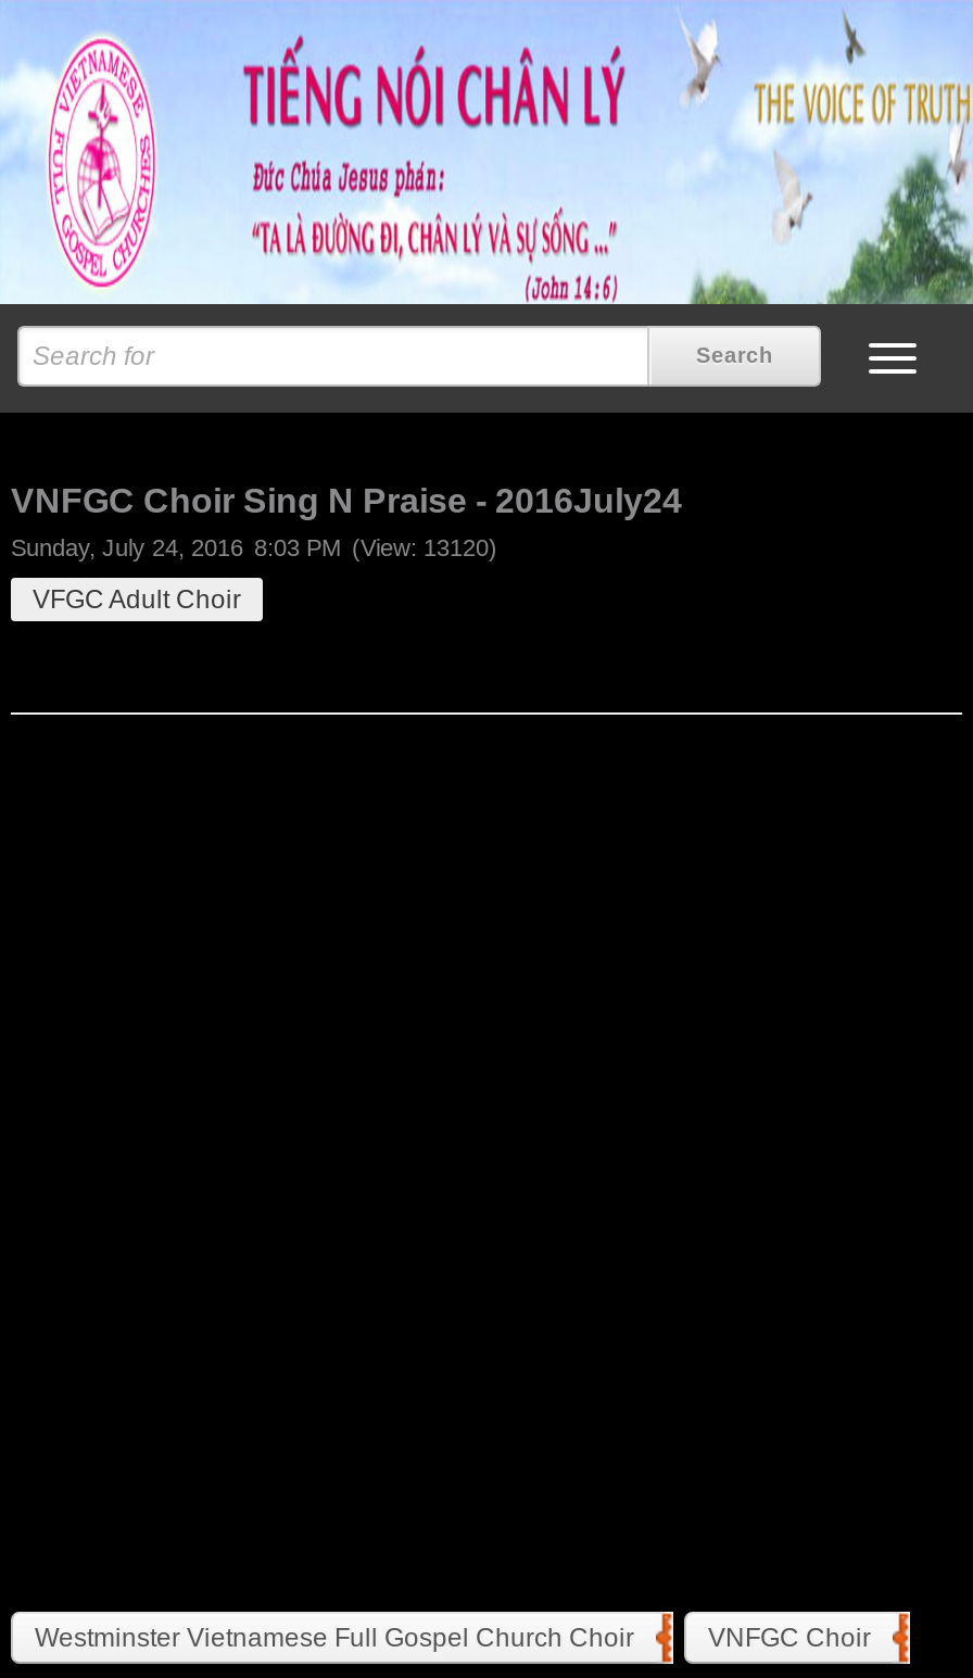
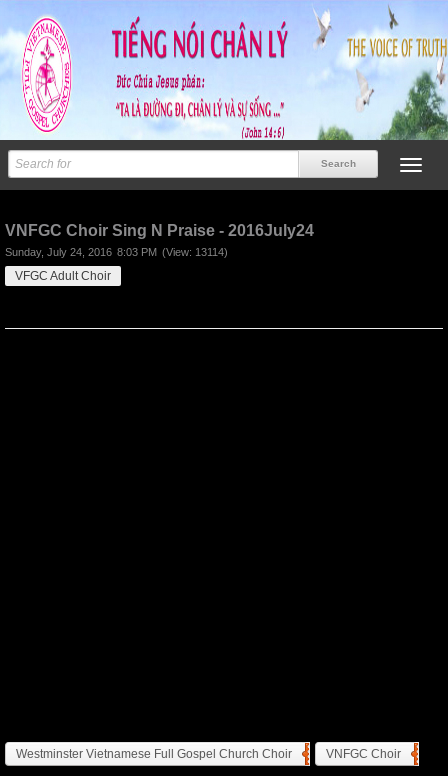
[11,534,497,560] Sunday, July 24, 2016 8:03 PM (View: 13120) -> [5,246,228,258] Sunday, July 24, 2016 8:03 PM (View: 13114)

